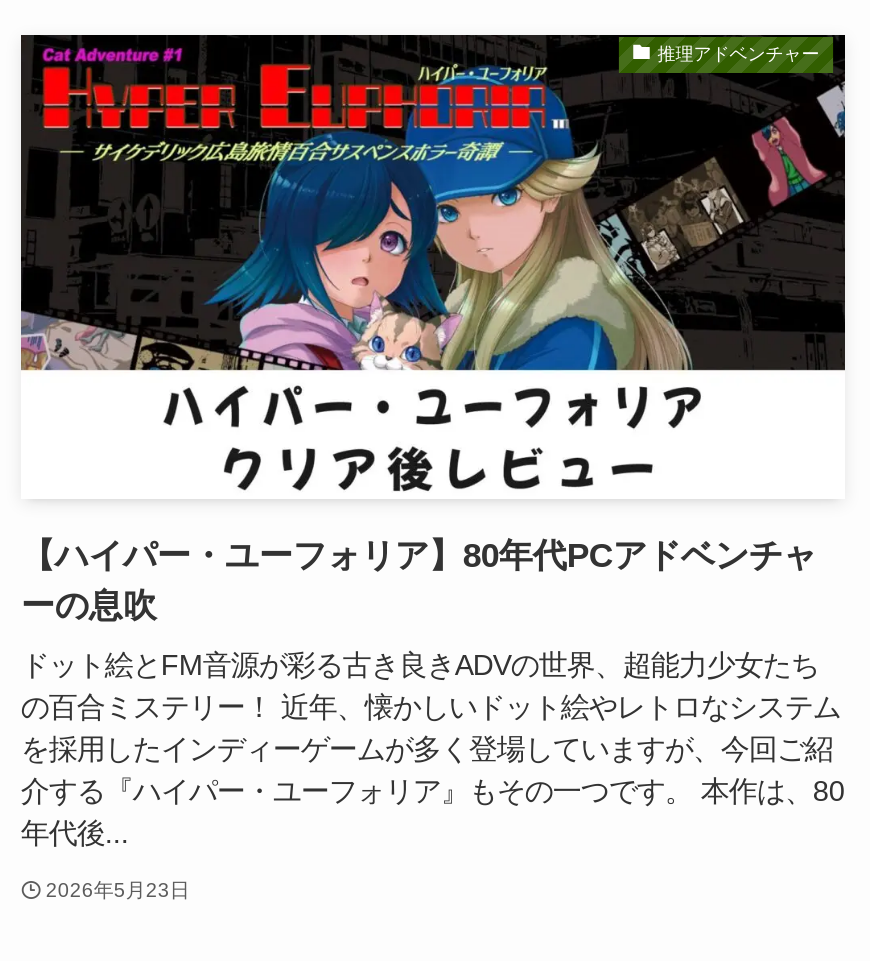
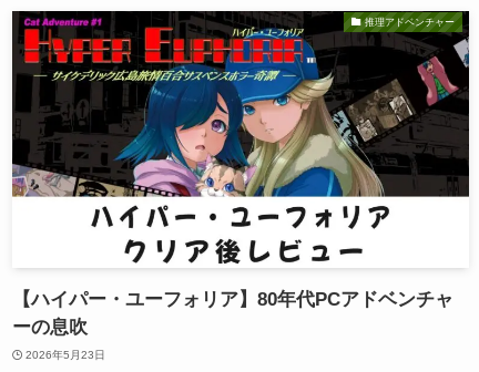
[21,649,845,849] ドット絵とFM音源が彩る古き良きADVの世界、超能力少女たち | の百合ミステリー！ 近年、懐かしいドット絵やレトロなシステム | を採用したインディーゲームが多く登場していますが、今回ご紹 | 介する『ハイパー・ユーフォリア』もその一つです。 本作は、80 | 年代後... -> none

